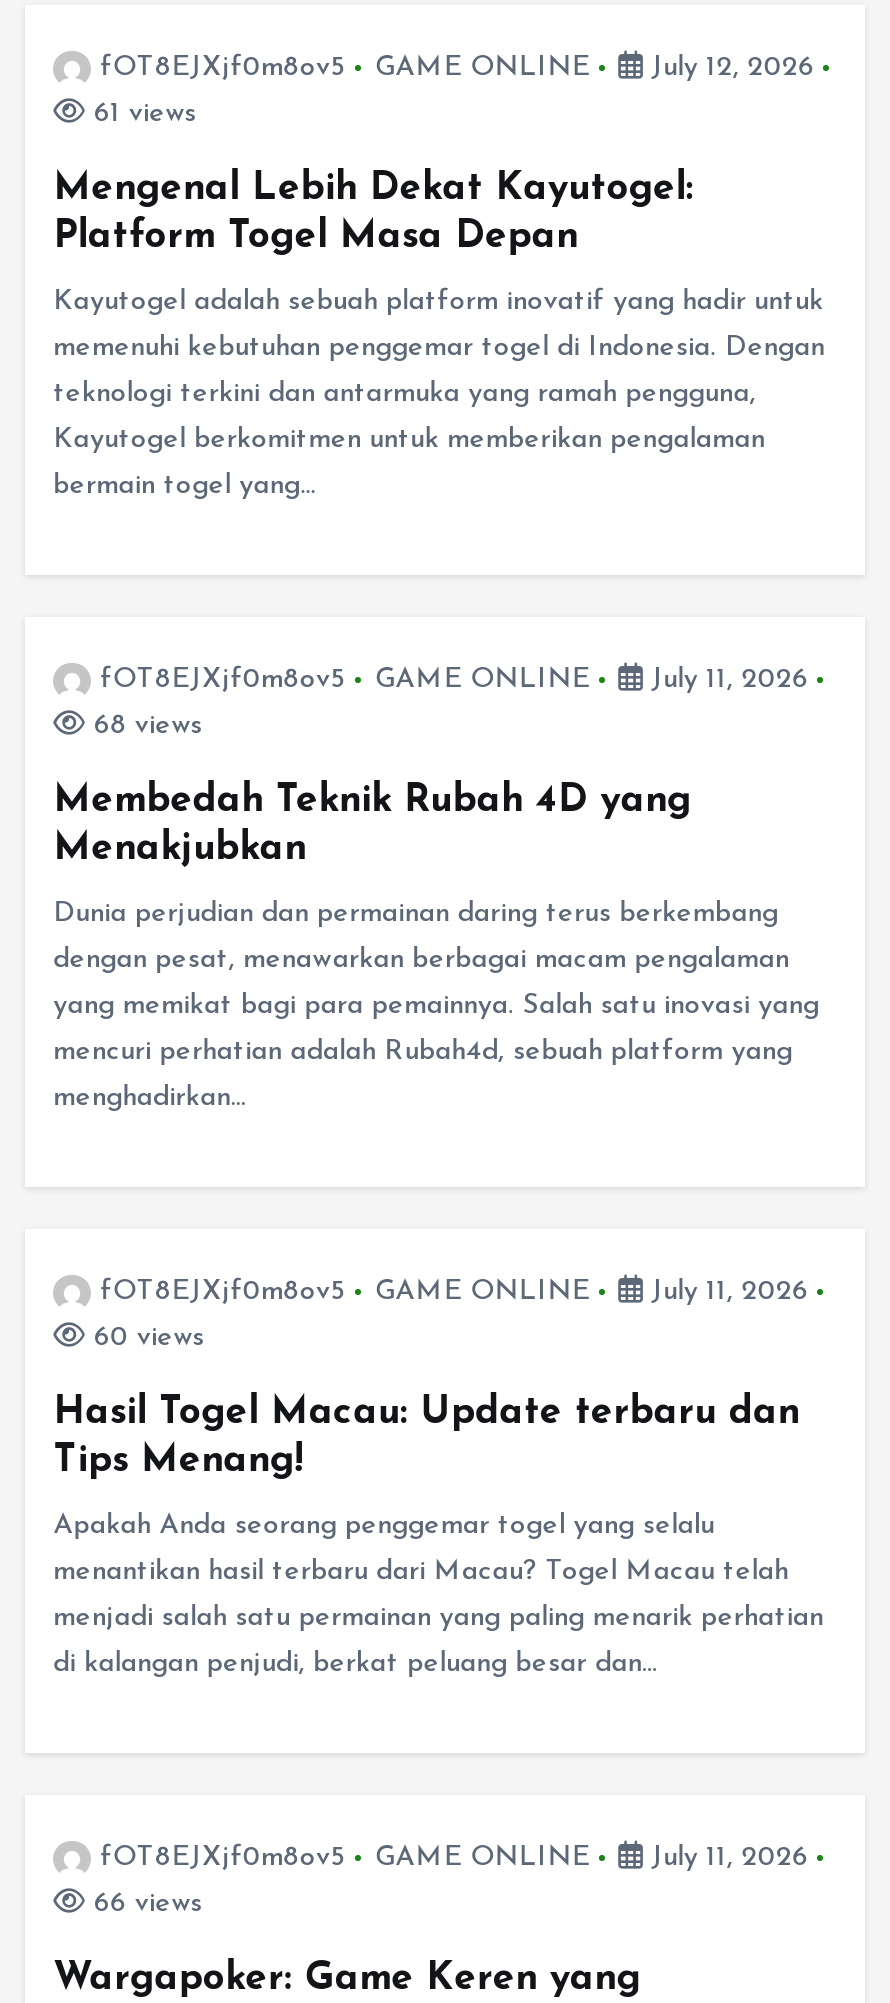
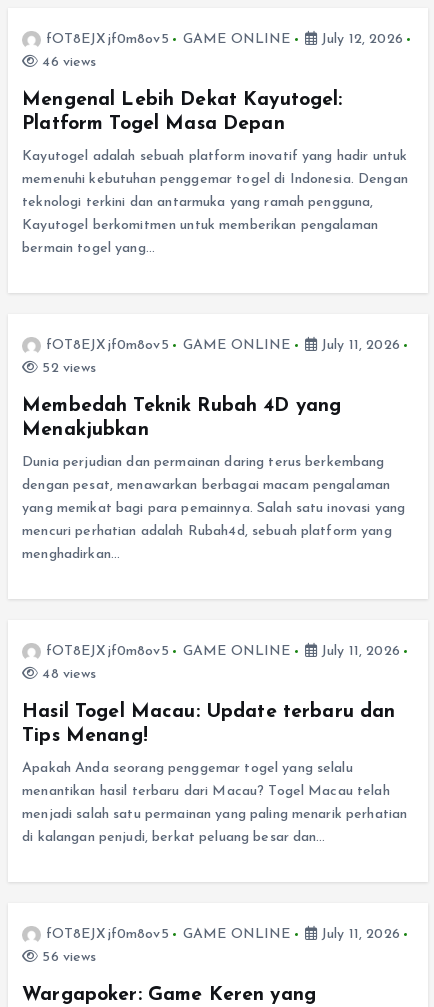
[86,99,196,129] 61 views -> [38,55,97,70] 46 views
[86,711,202,741] 68 views -> [38,361,97,376] 52 views
[86,1323,204,1353] 60 views -> [38,667,97,682] 48 views
[86,1889,202,1919] 66 views -> [38,950,97,965] 56 views

